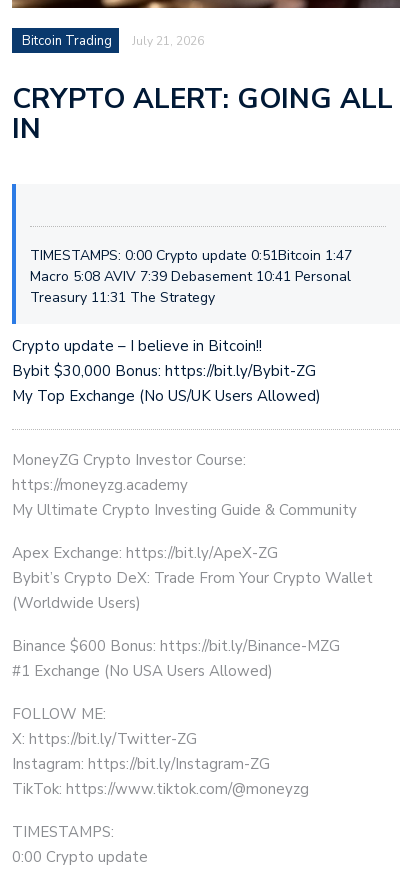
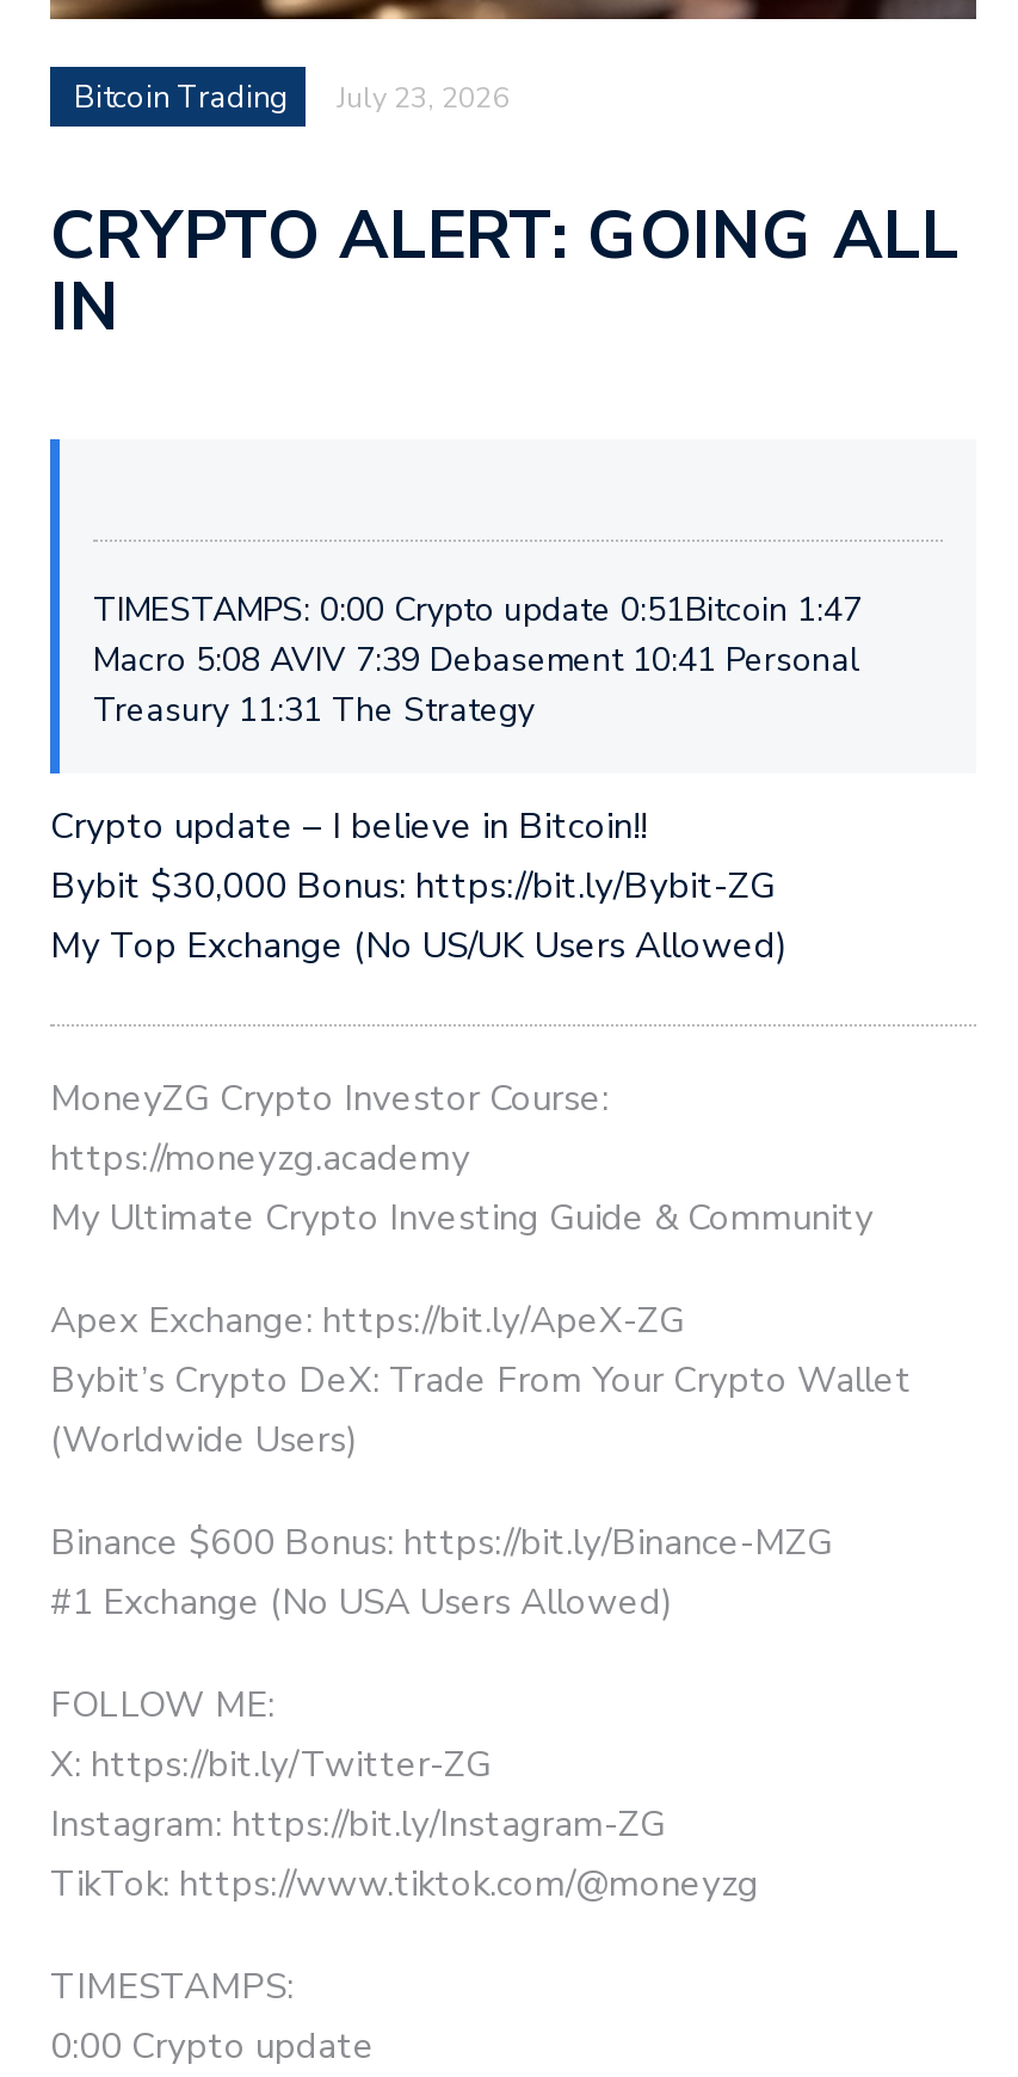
[22,32,204,50] Bitcoin Trading July 21, 2026 -> [74,76,508,119] Bitcoin Trading July 23, 2026

